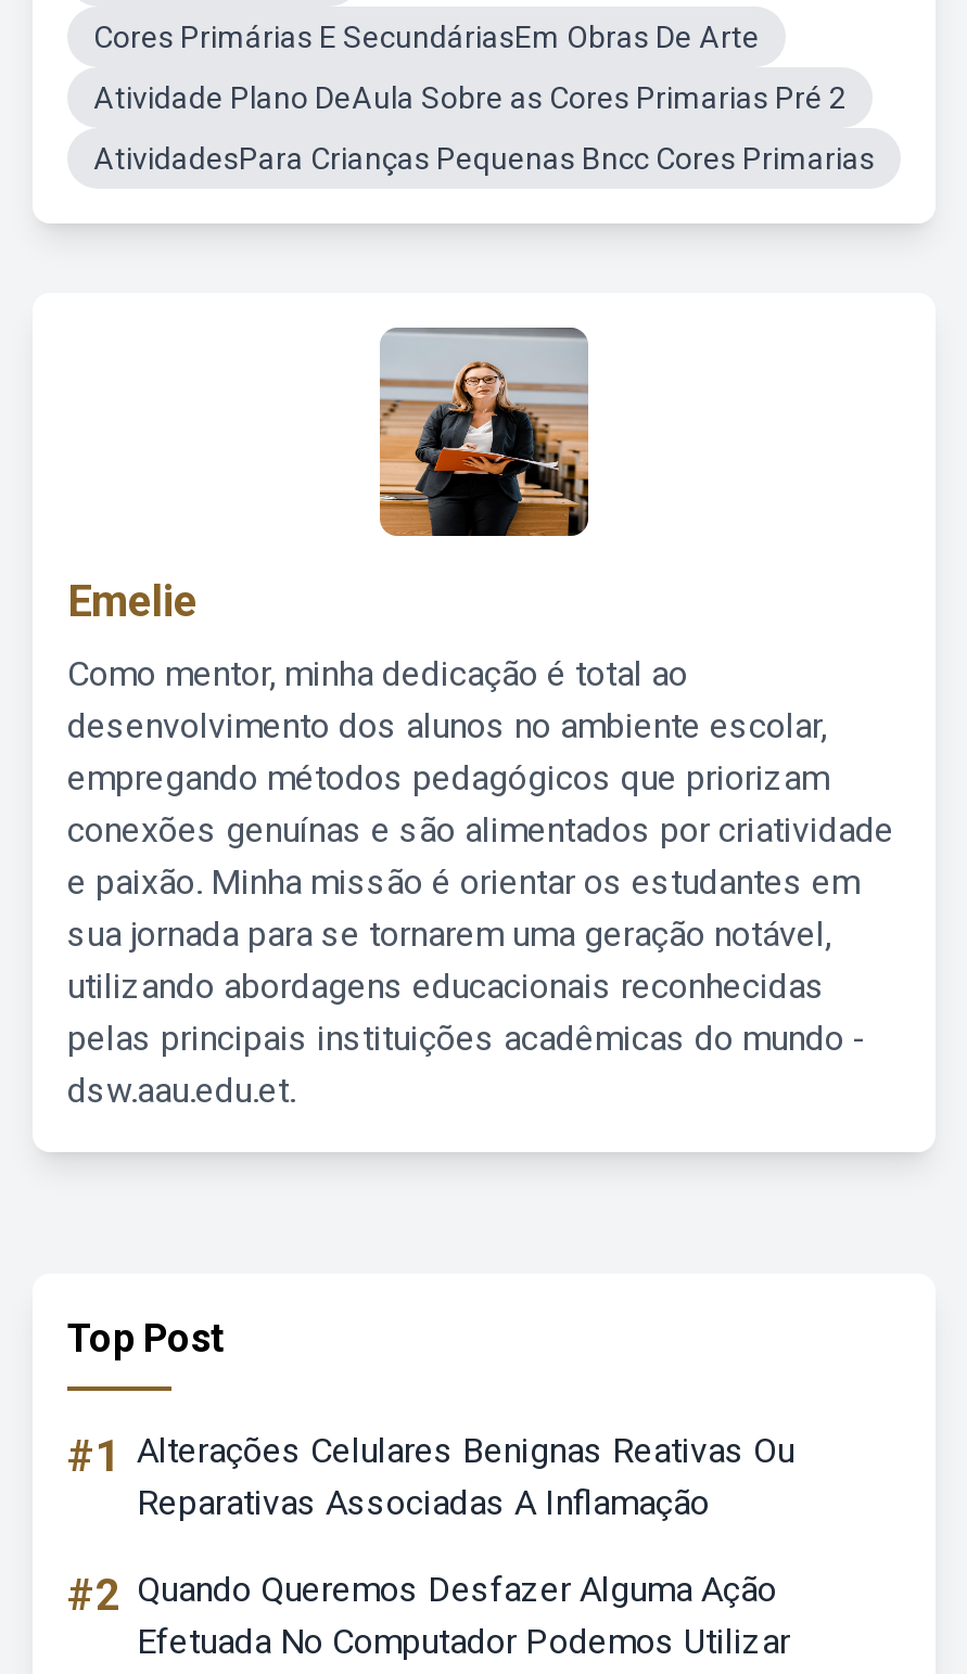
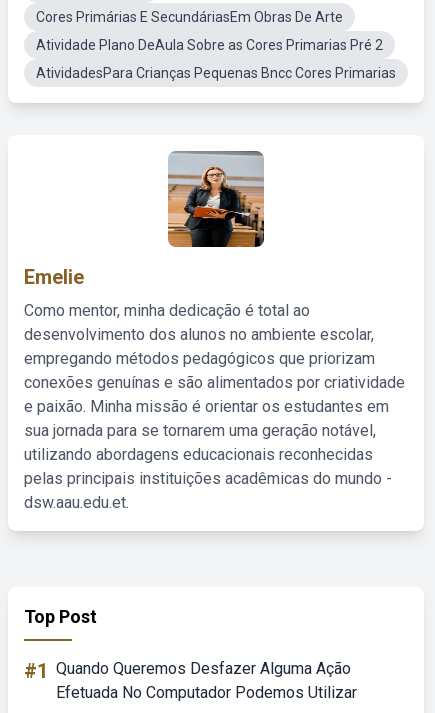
[67,1430,794,1621] #1 Alterações Celulares Benignas Reativas Ou | Reparativas Associadas A Inflamação | #2 Quando Queremos Desfazer Alguma Ação -> [24,659,351,683] #1 Quando Queremos Desfazer Alguma Ação

